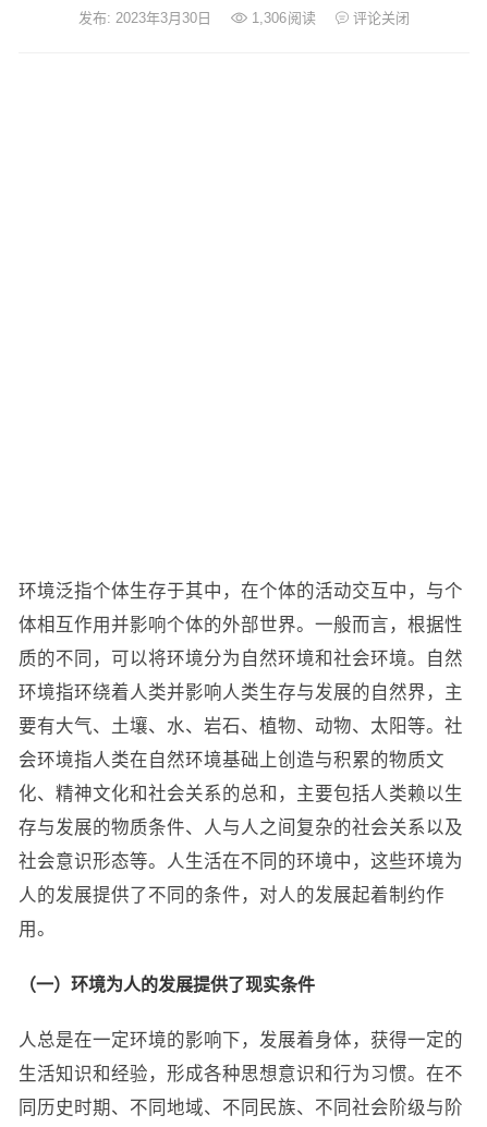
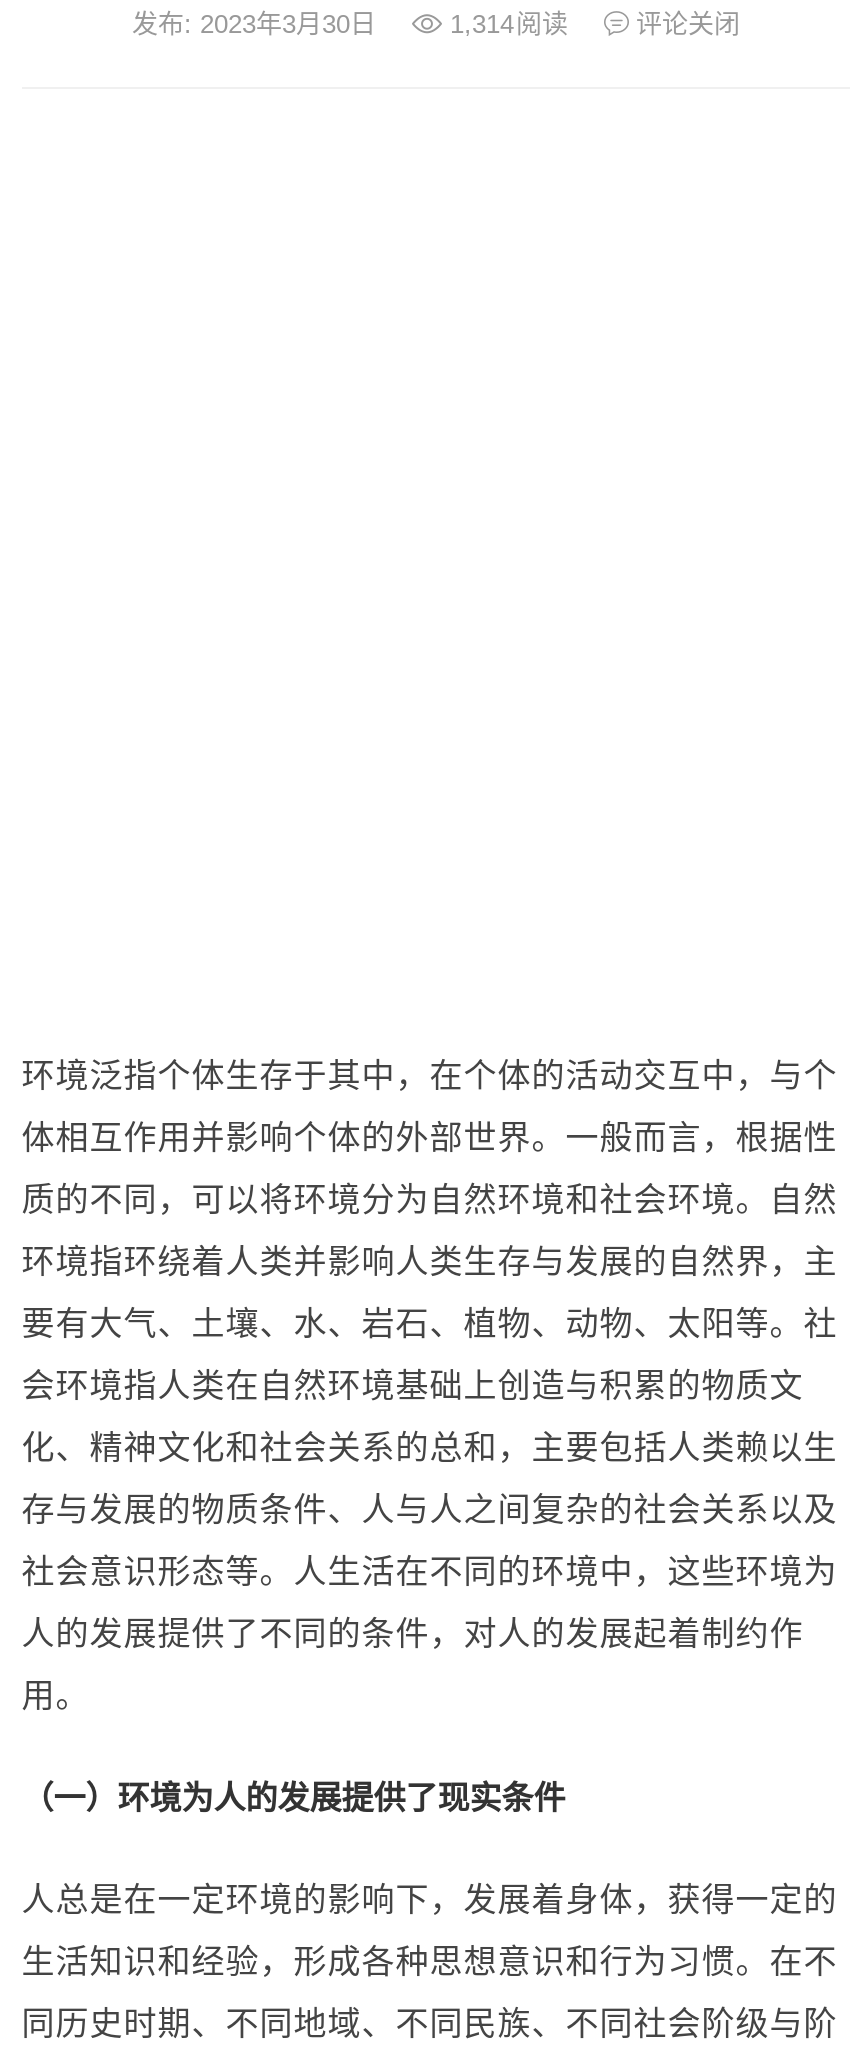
[78,10,410,26] 发布: 2023年3月30日 1,306阅读 评论关闭 -> [132,9,740,39] 发布: 2023年3月30日 1,314阅读 评论关闭

